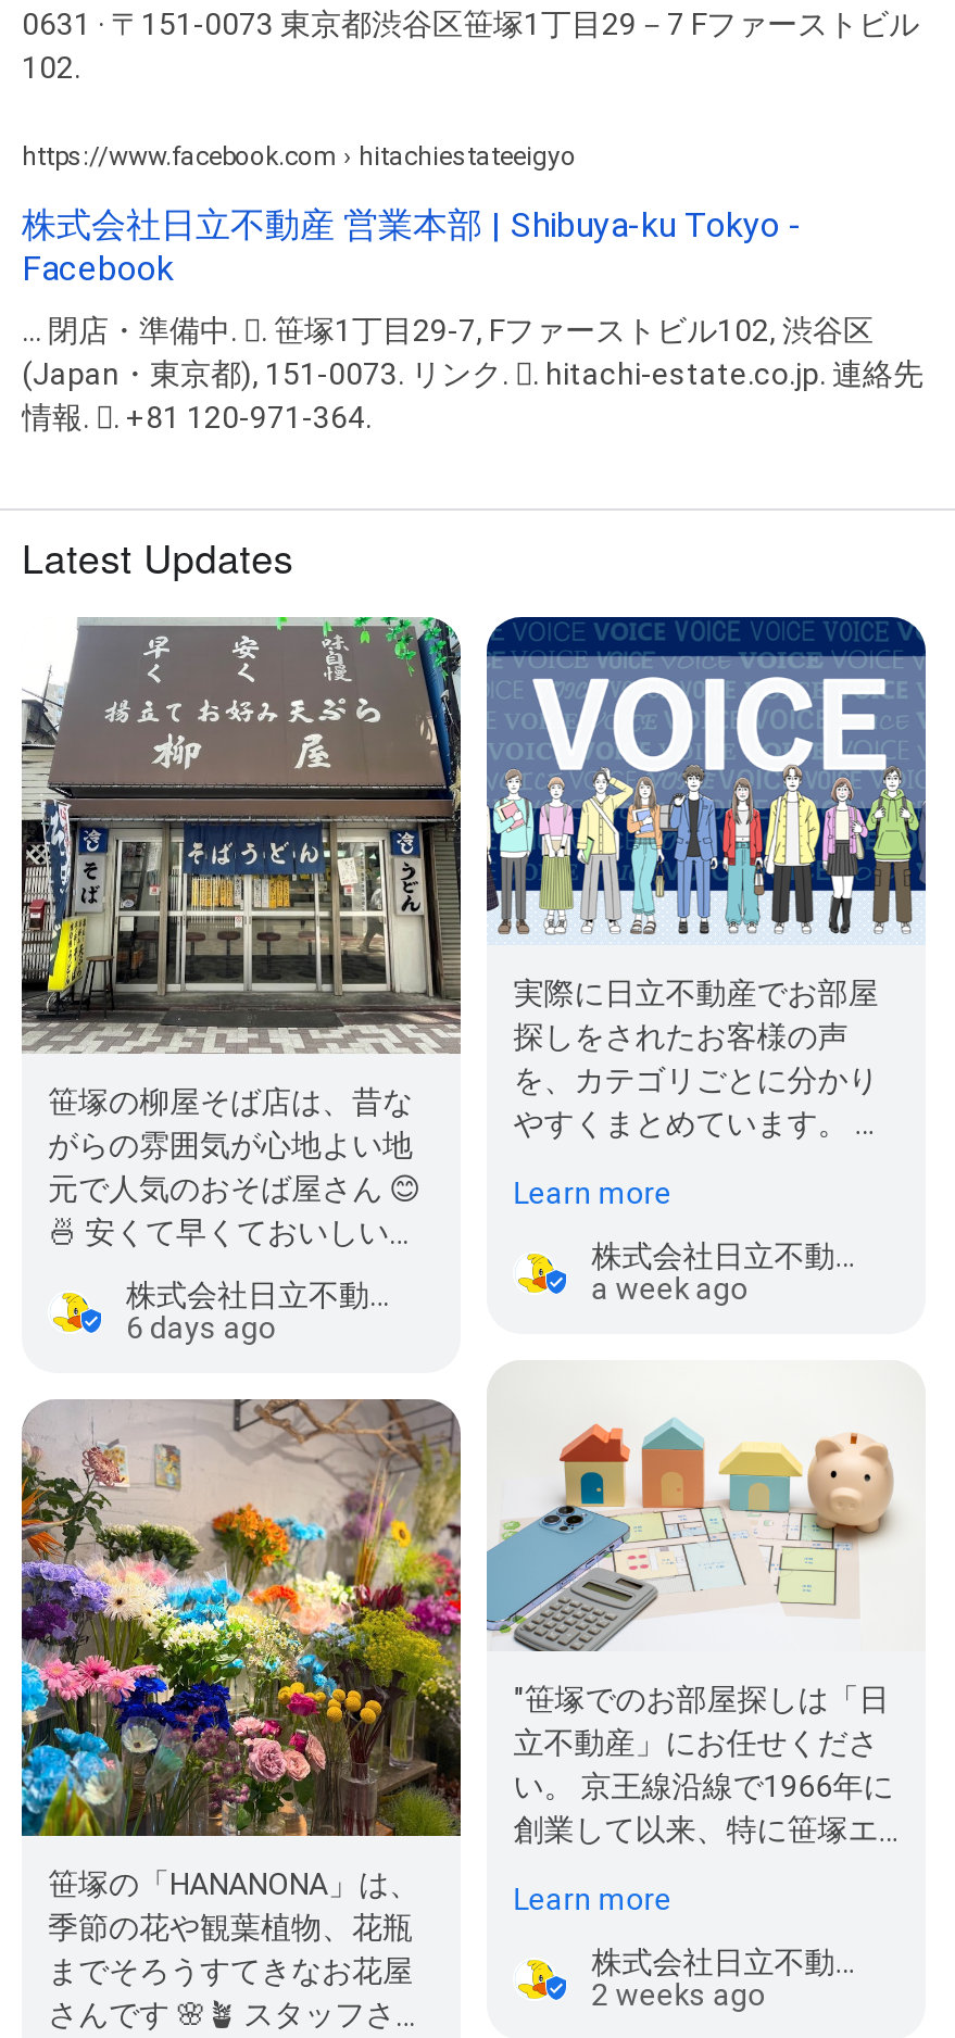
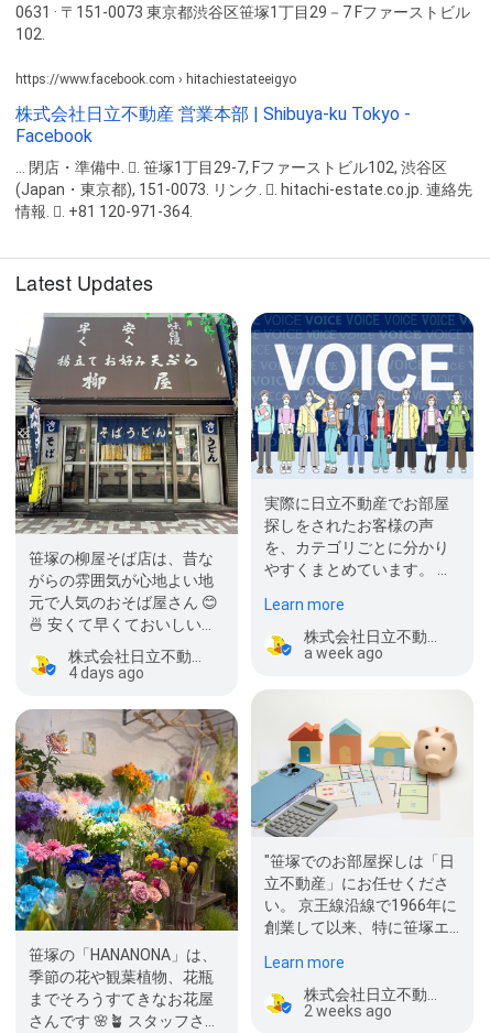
[126,1311,276,1346] 6 days ago -> [68,665,144,682] 4 days ago

